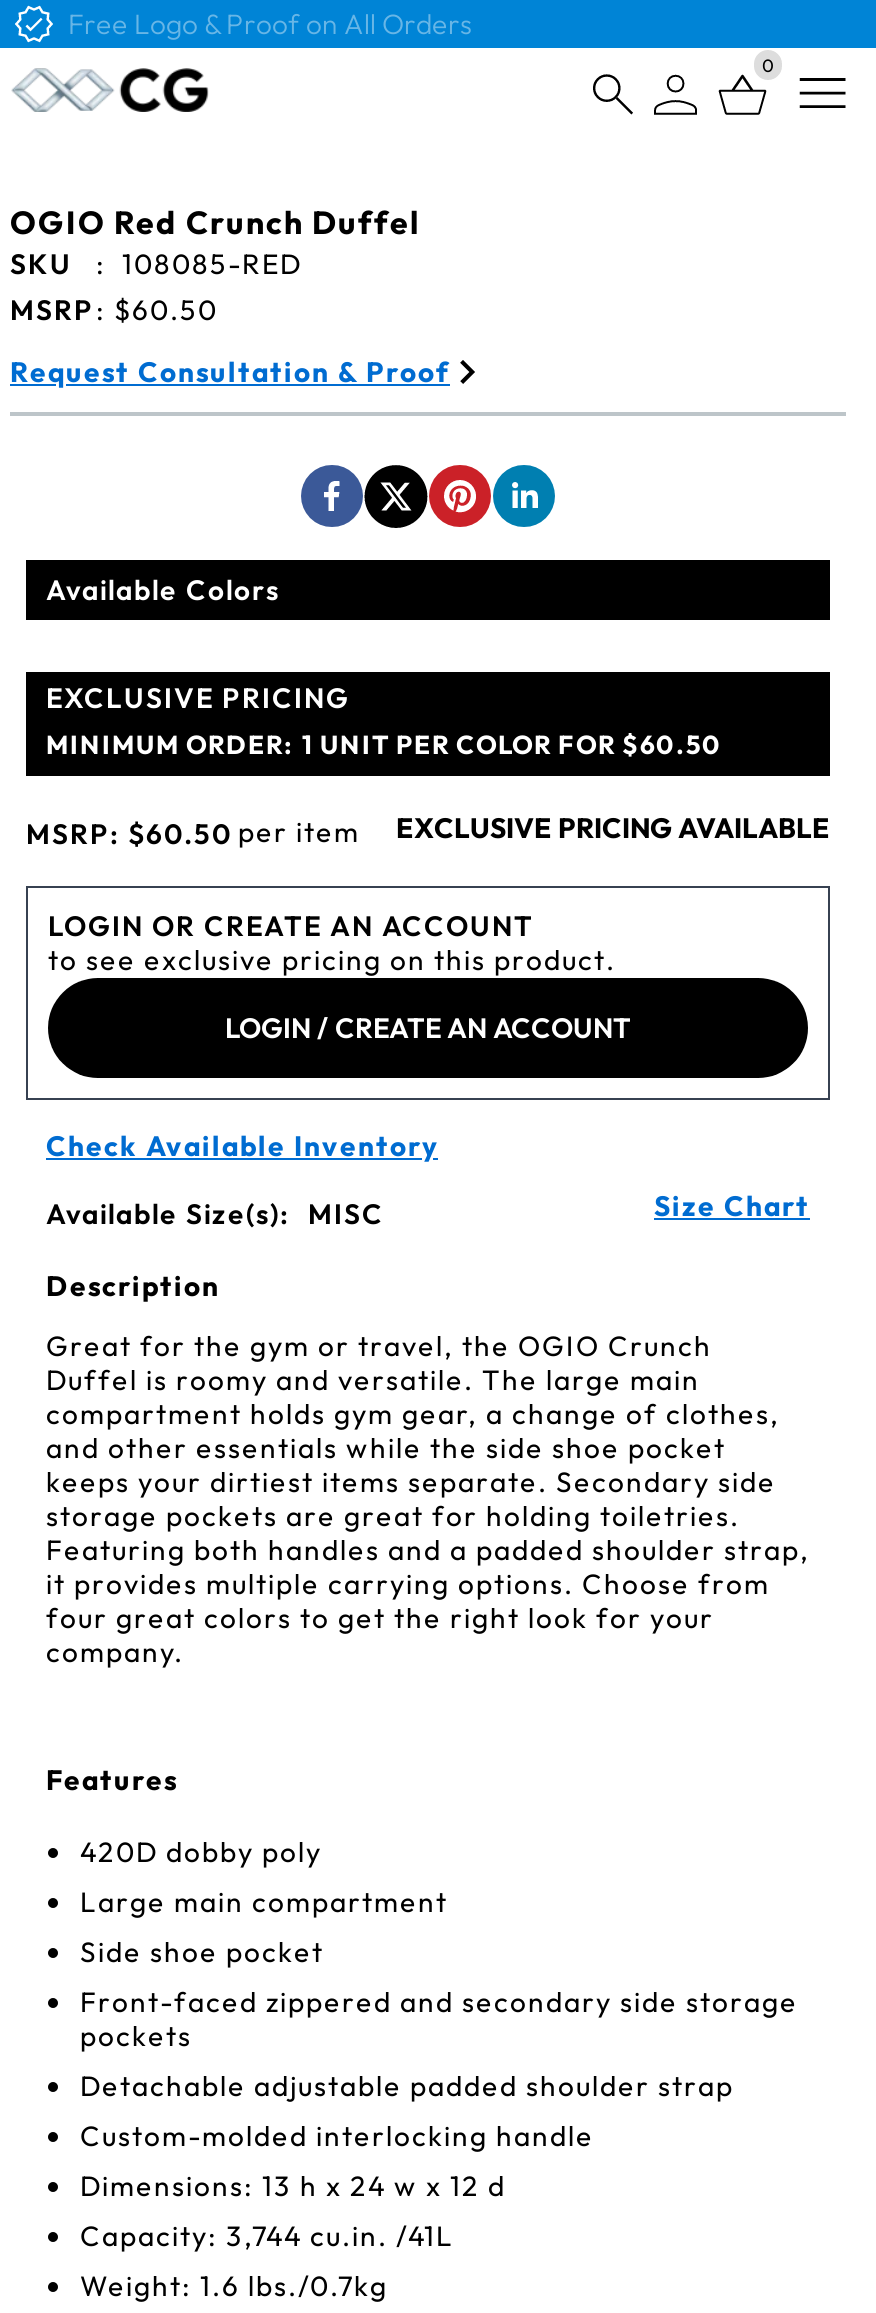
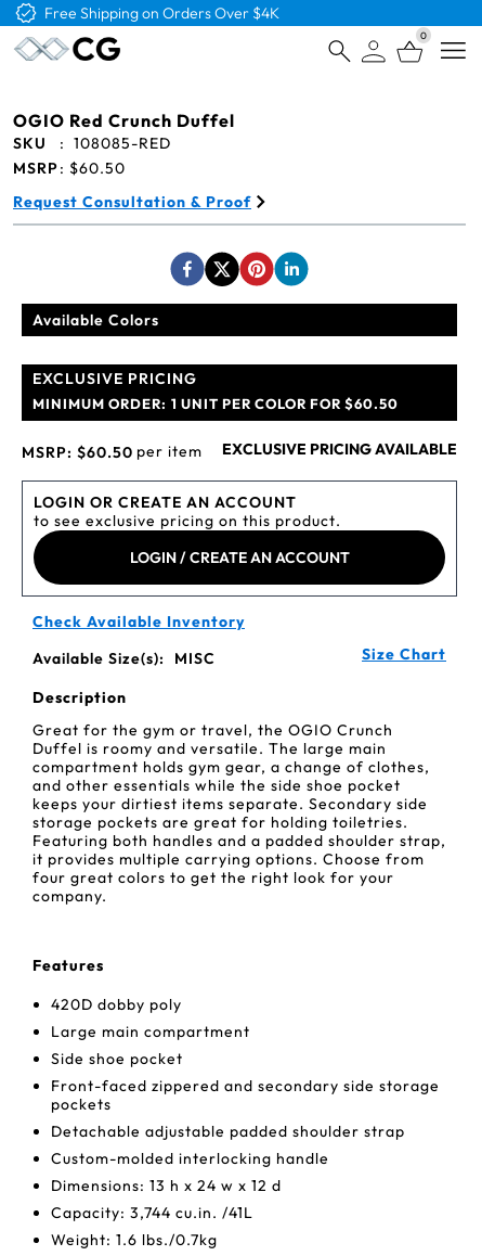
[68,6,472,42] Free Logo & Proof on All Orders -> [44,3,279,23] Free Shipping on Orders Over $4K

